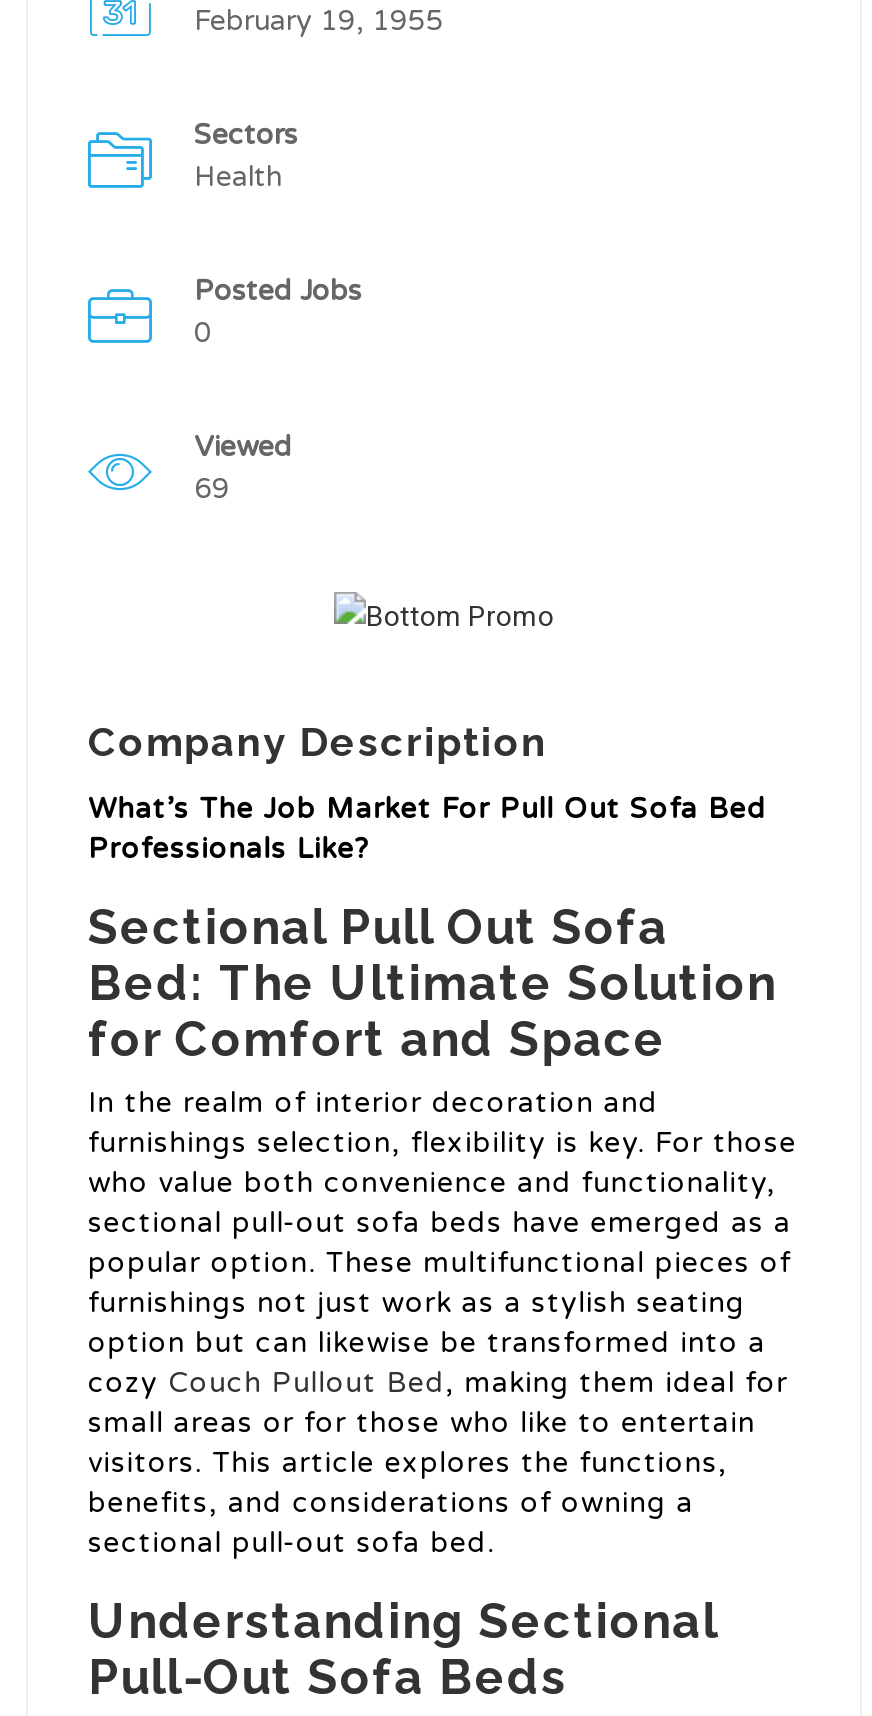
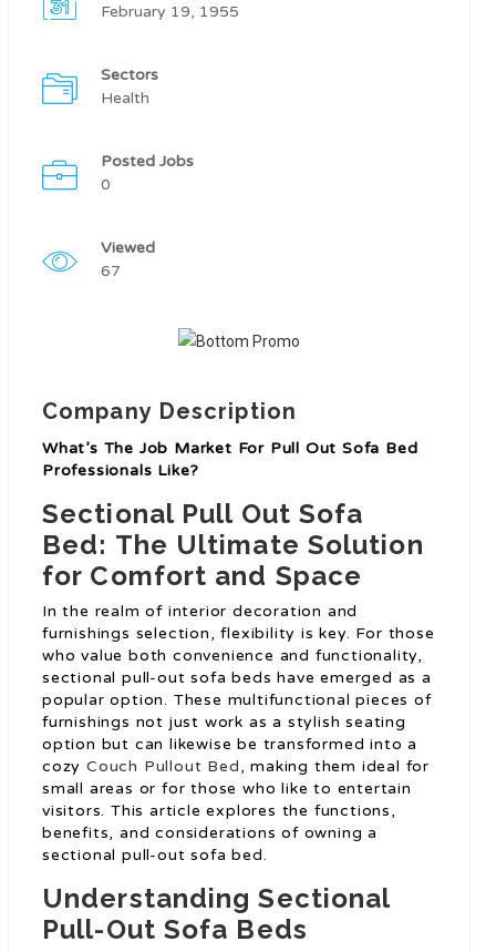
[194,472,230,506] 69 -> [101,262,121,281] 67

